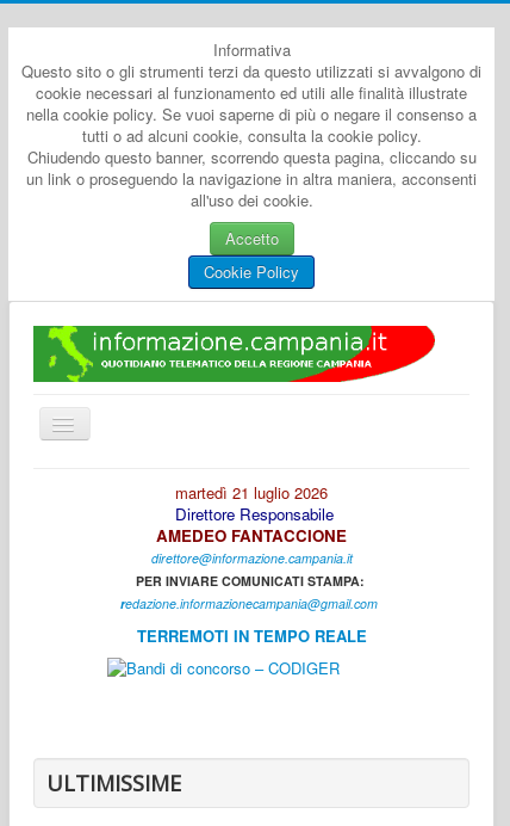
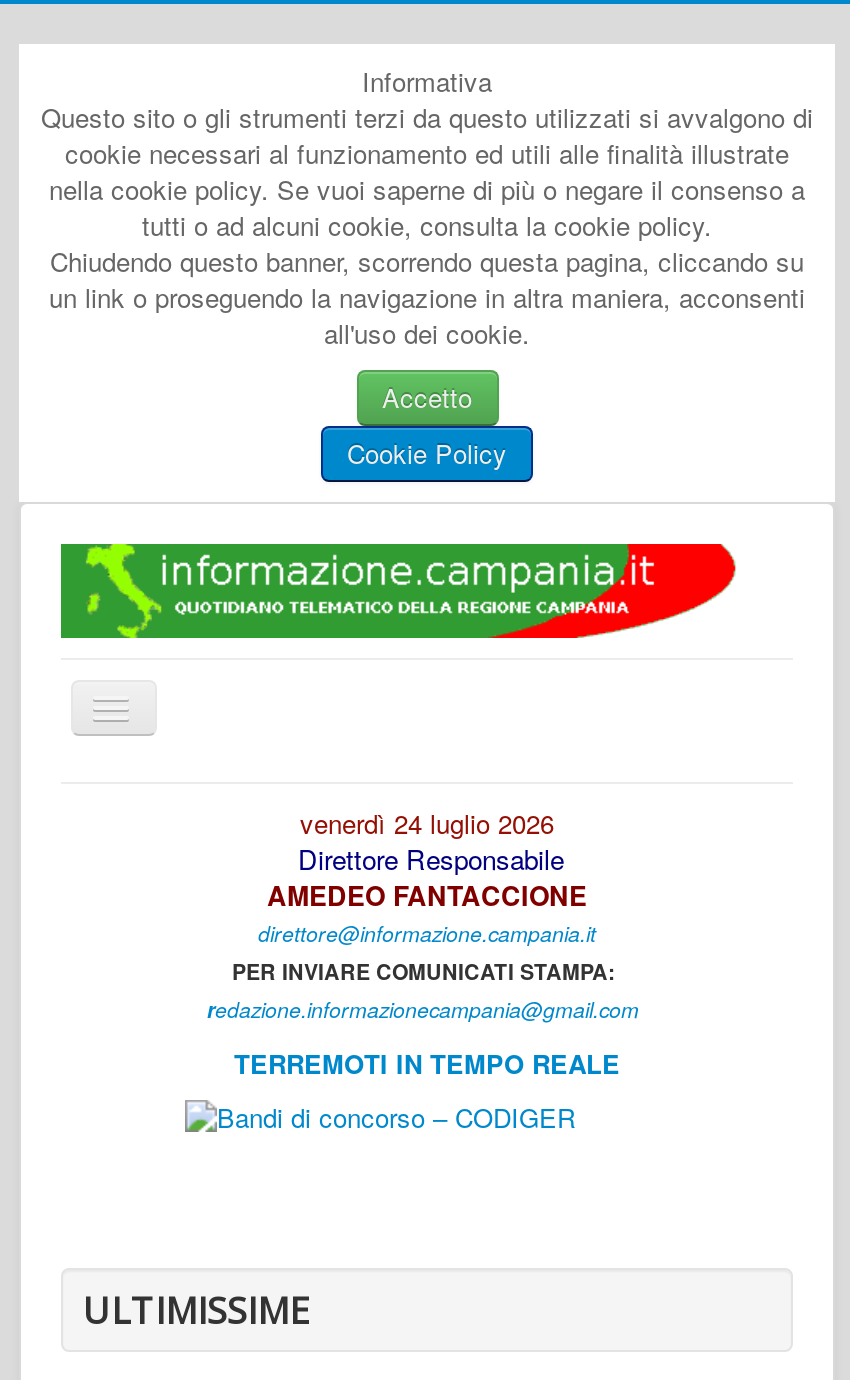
[175,481,328,504] martedì 21 luglio 2026 -> [300,804,554,842] venerdì 24 luglio 2026

